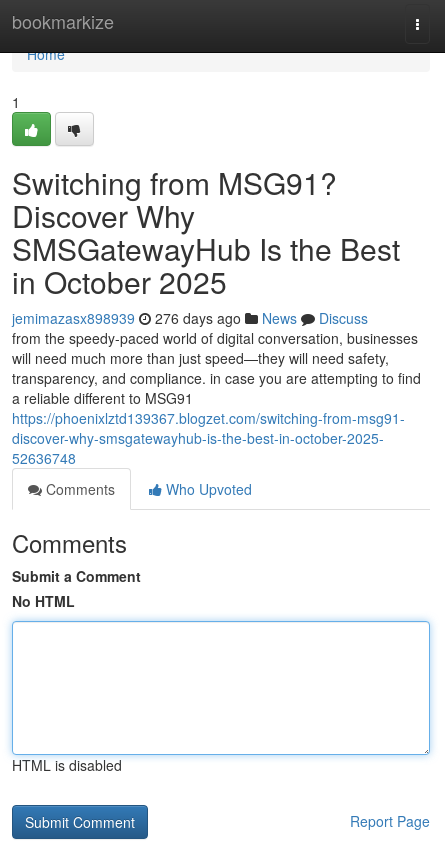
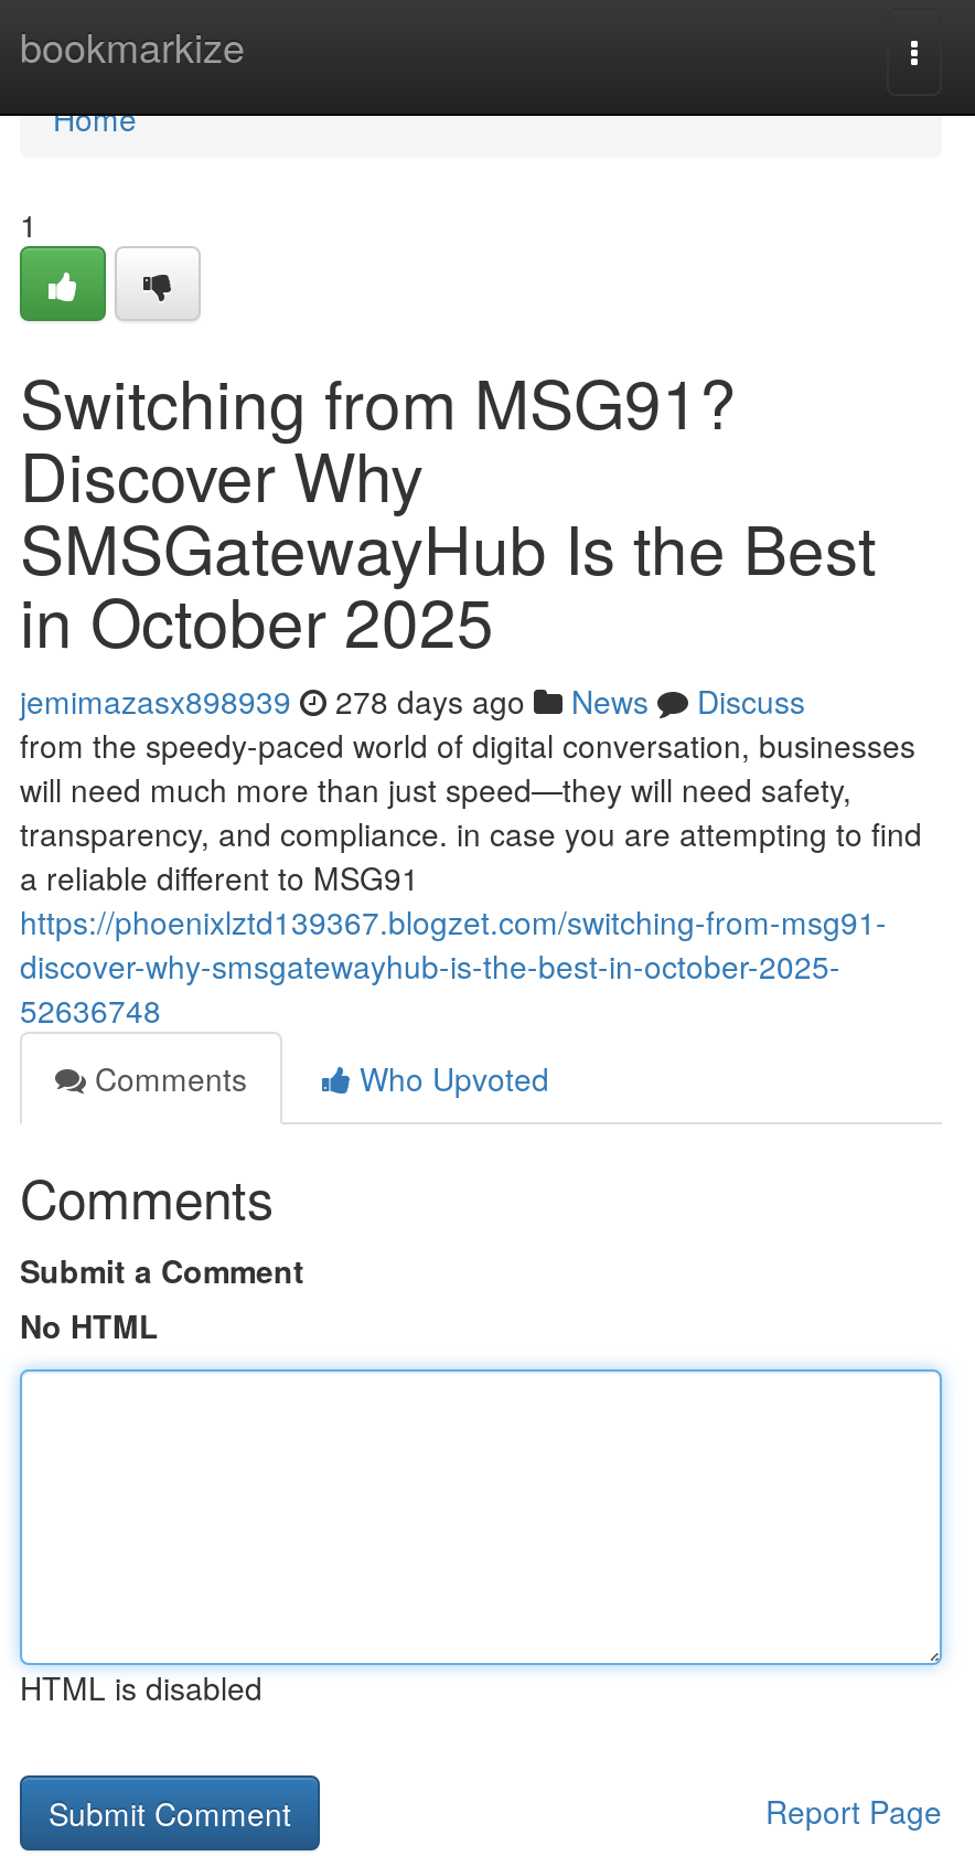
[12,308,368,328] jemimazasx898939 276 days ago News Discuss -> [20,679,805,723] jemimazasx898939 278 days ago News Discuss

